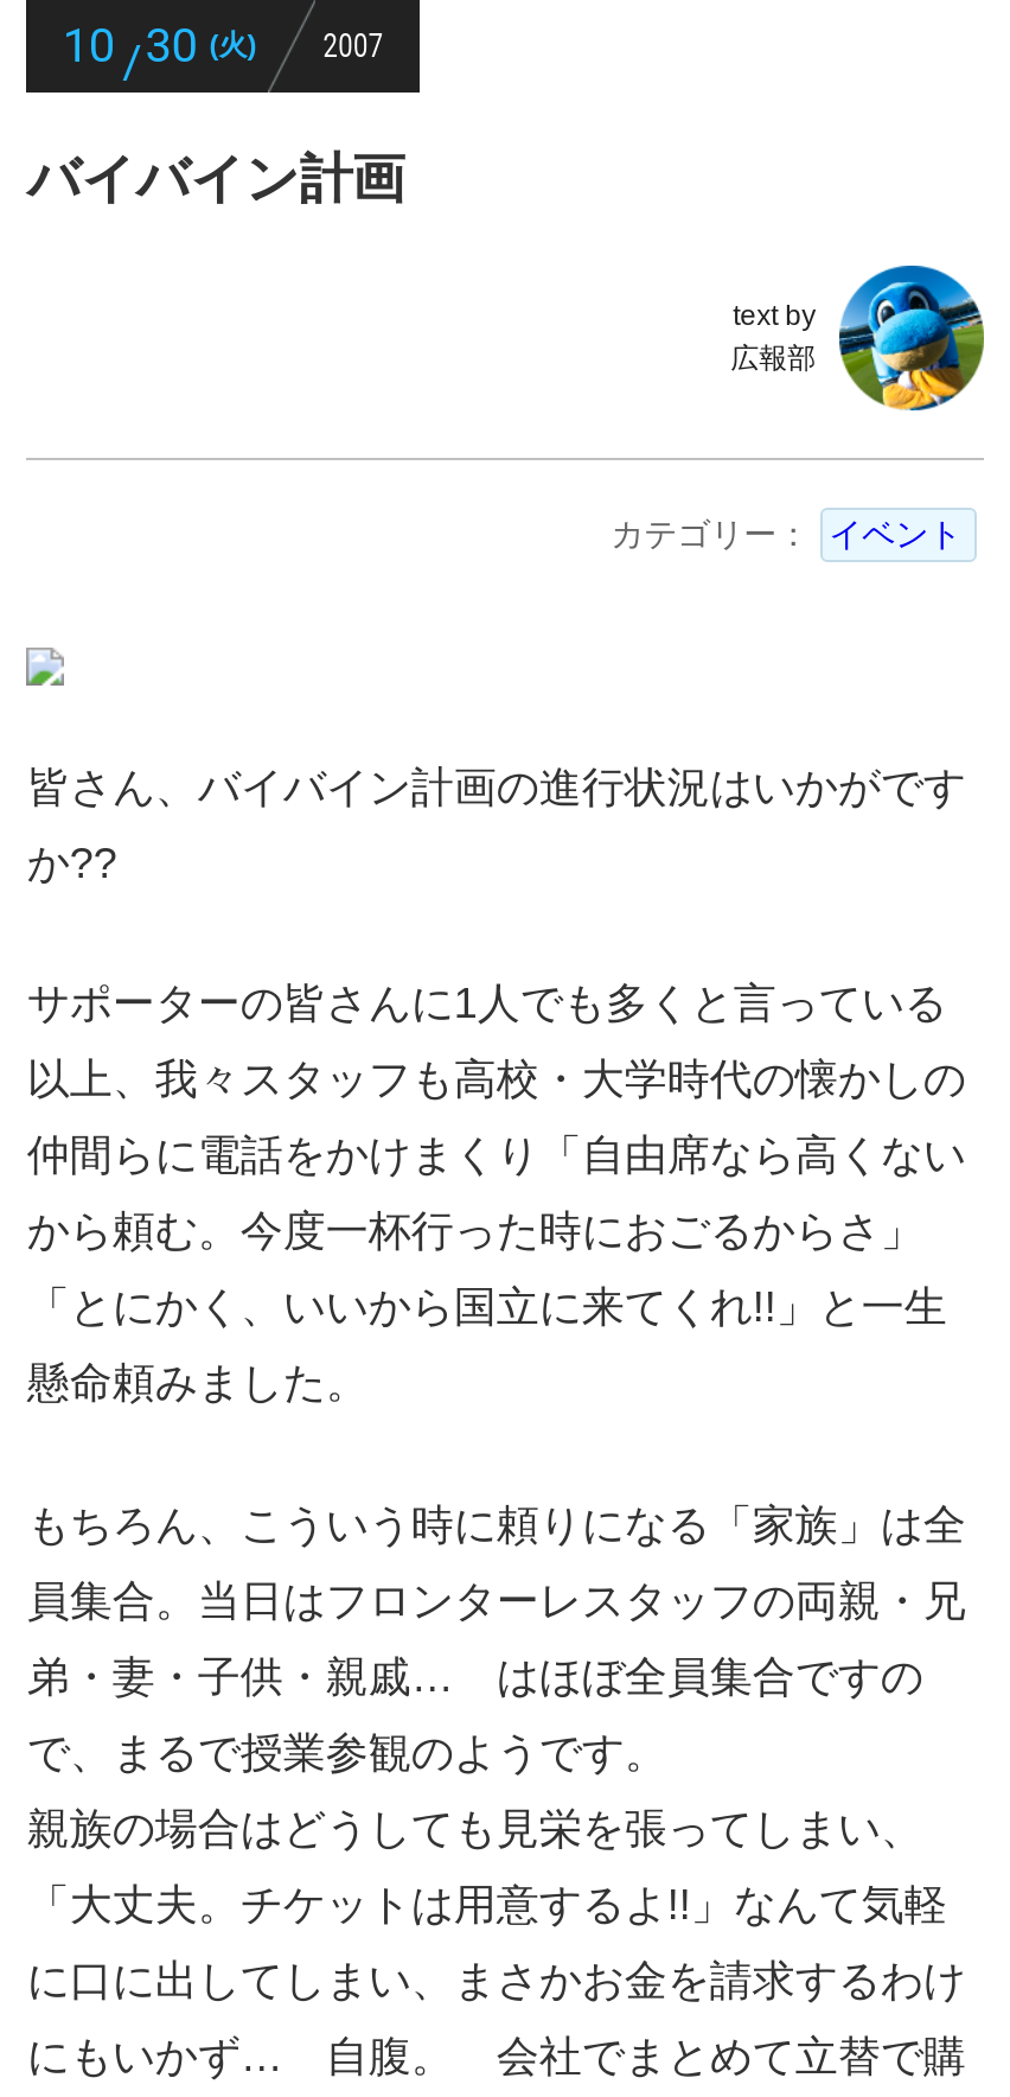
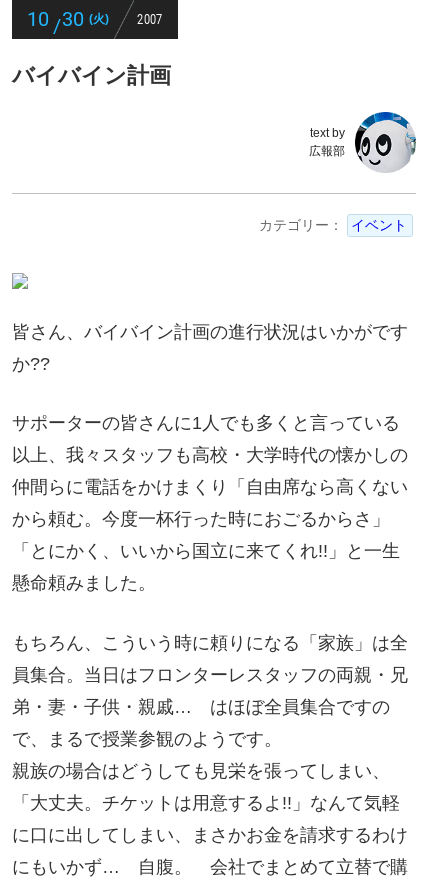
[837,268,984,410] [image] -> [354,114,416,172] [image]

